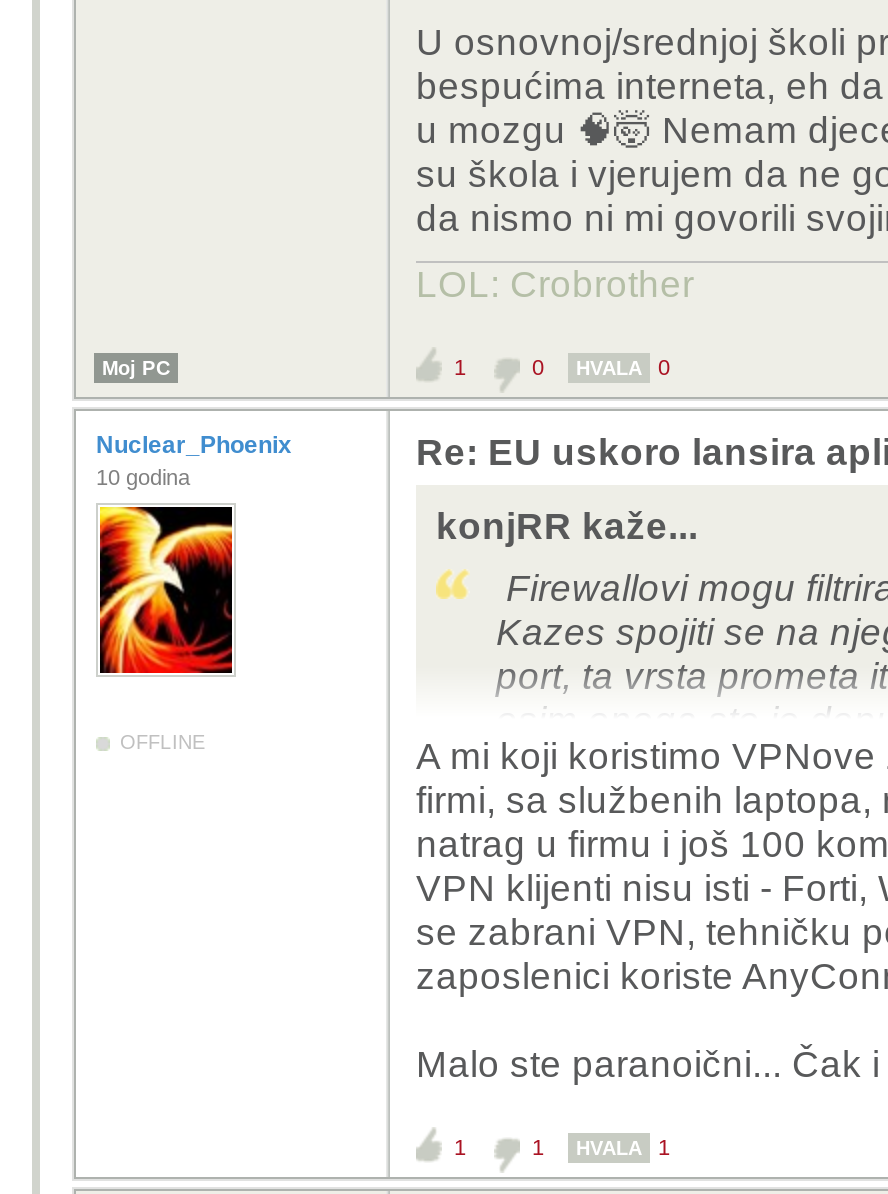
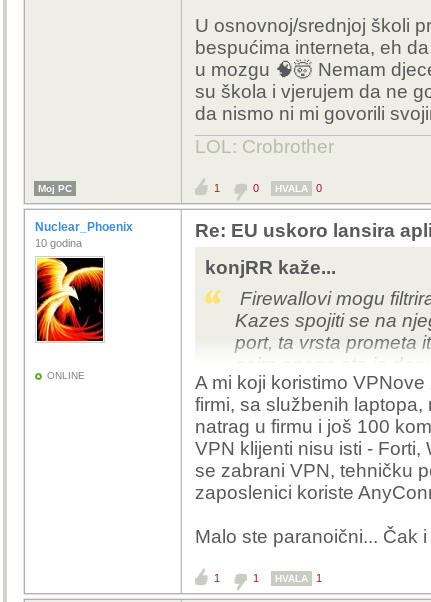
[120,731,206,753] OFFLINE -> [47,370,85,381] ONLINE

